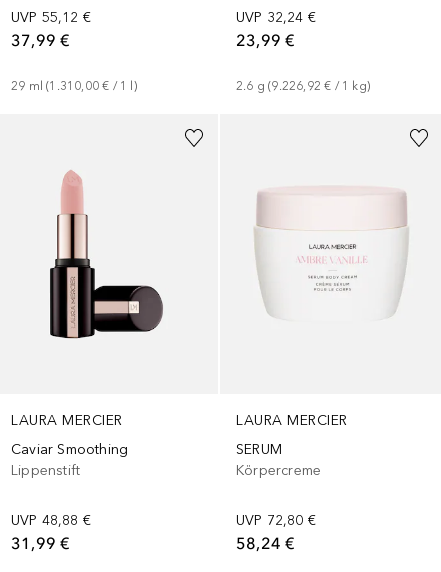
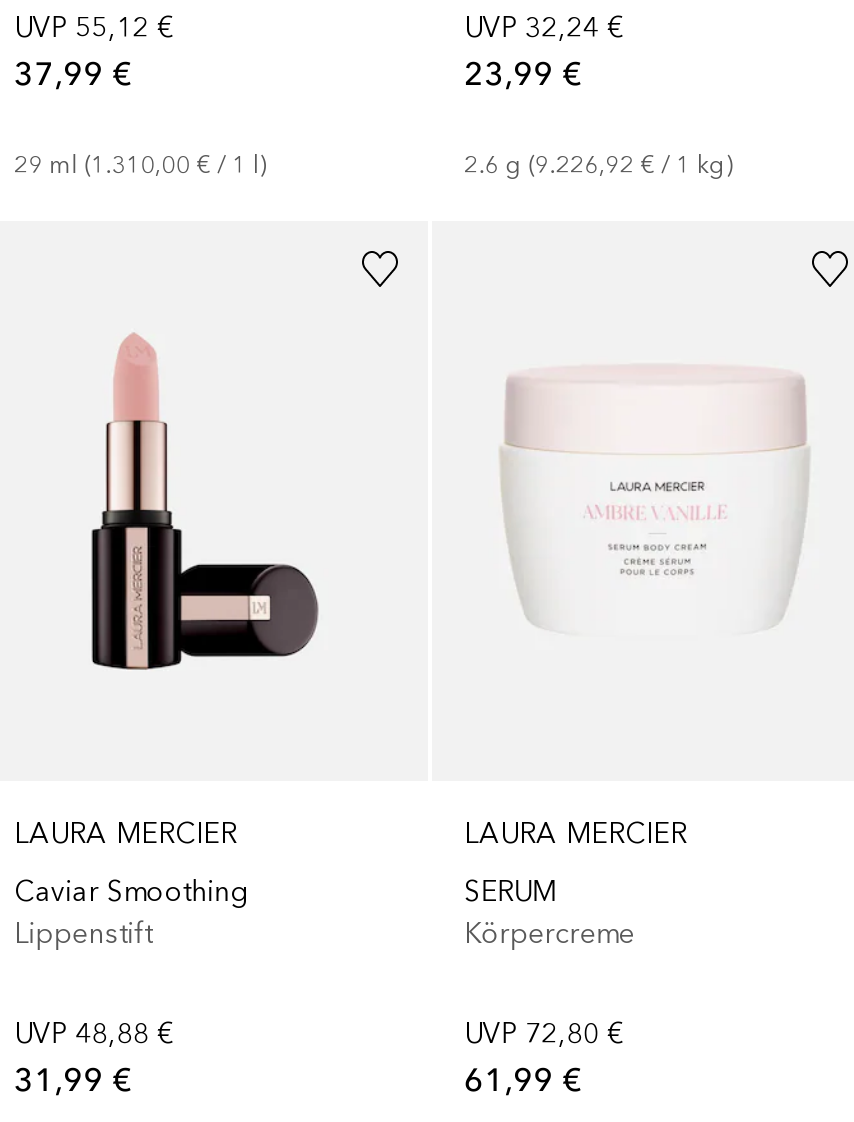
[236,532,295,552] 58,24 € -> [464,1058,583,1098] 61,99 €

